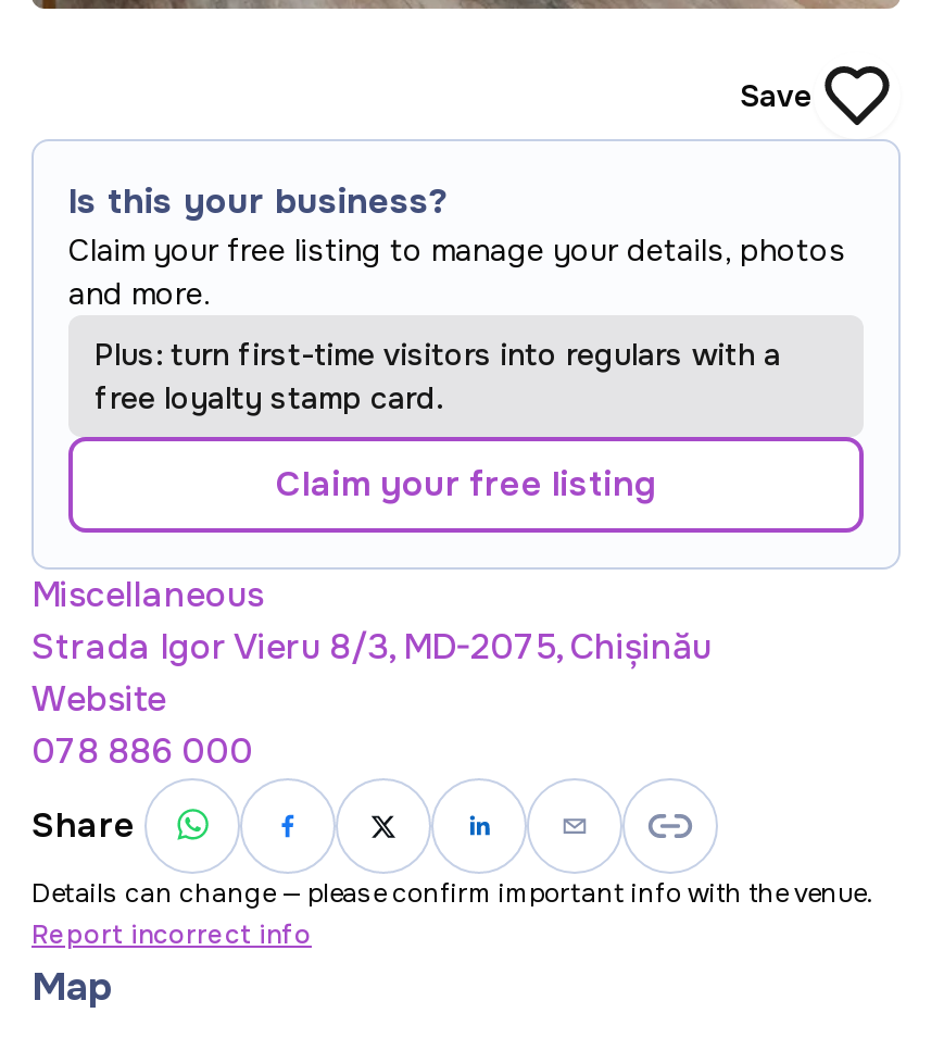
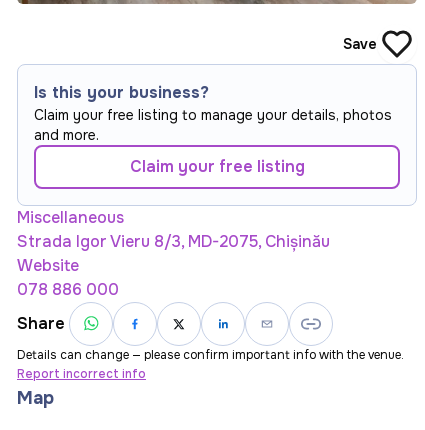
[95,335,781,417] Plus: turn first-time visitors into regulars with a | free loyalty stamp card. -> none

